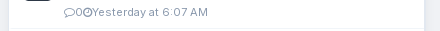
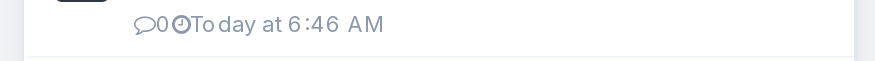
[92,5,208,19] Yesterday at 6:07 AM -> [190,10,384,38] Today at 6:46 AM

